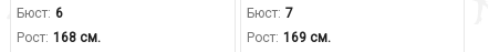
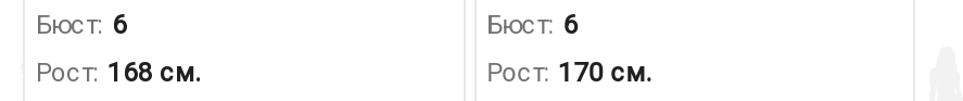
[246,6,293,21] Бюст: 7 -> [487,10,578,41] Бюст: 6
[246,30,330,46] Рост: 169 см. -> [487,58,652,88] Рост: 170 см.

